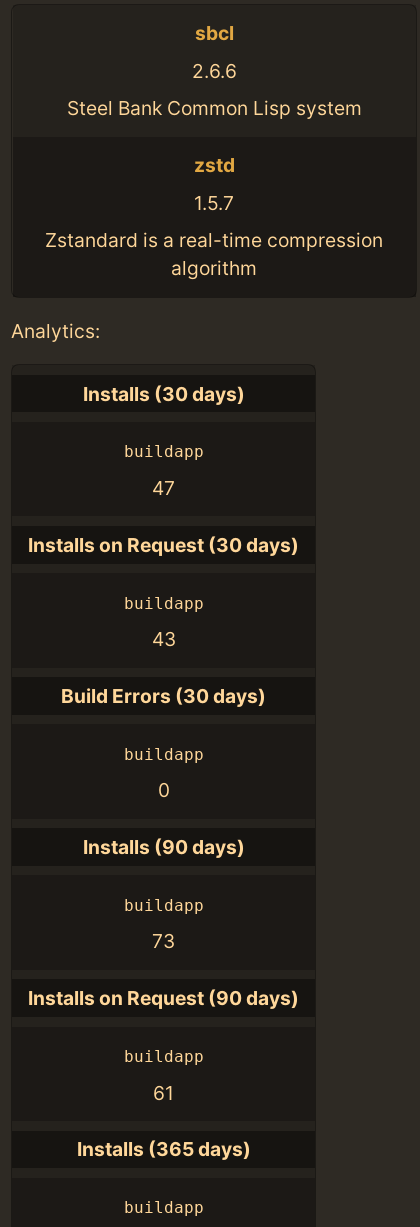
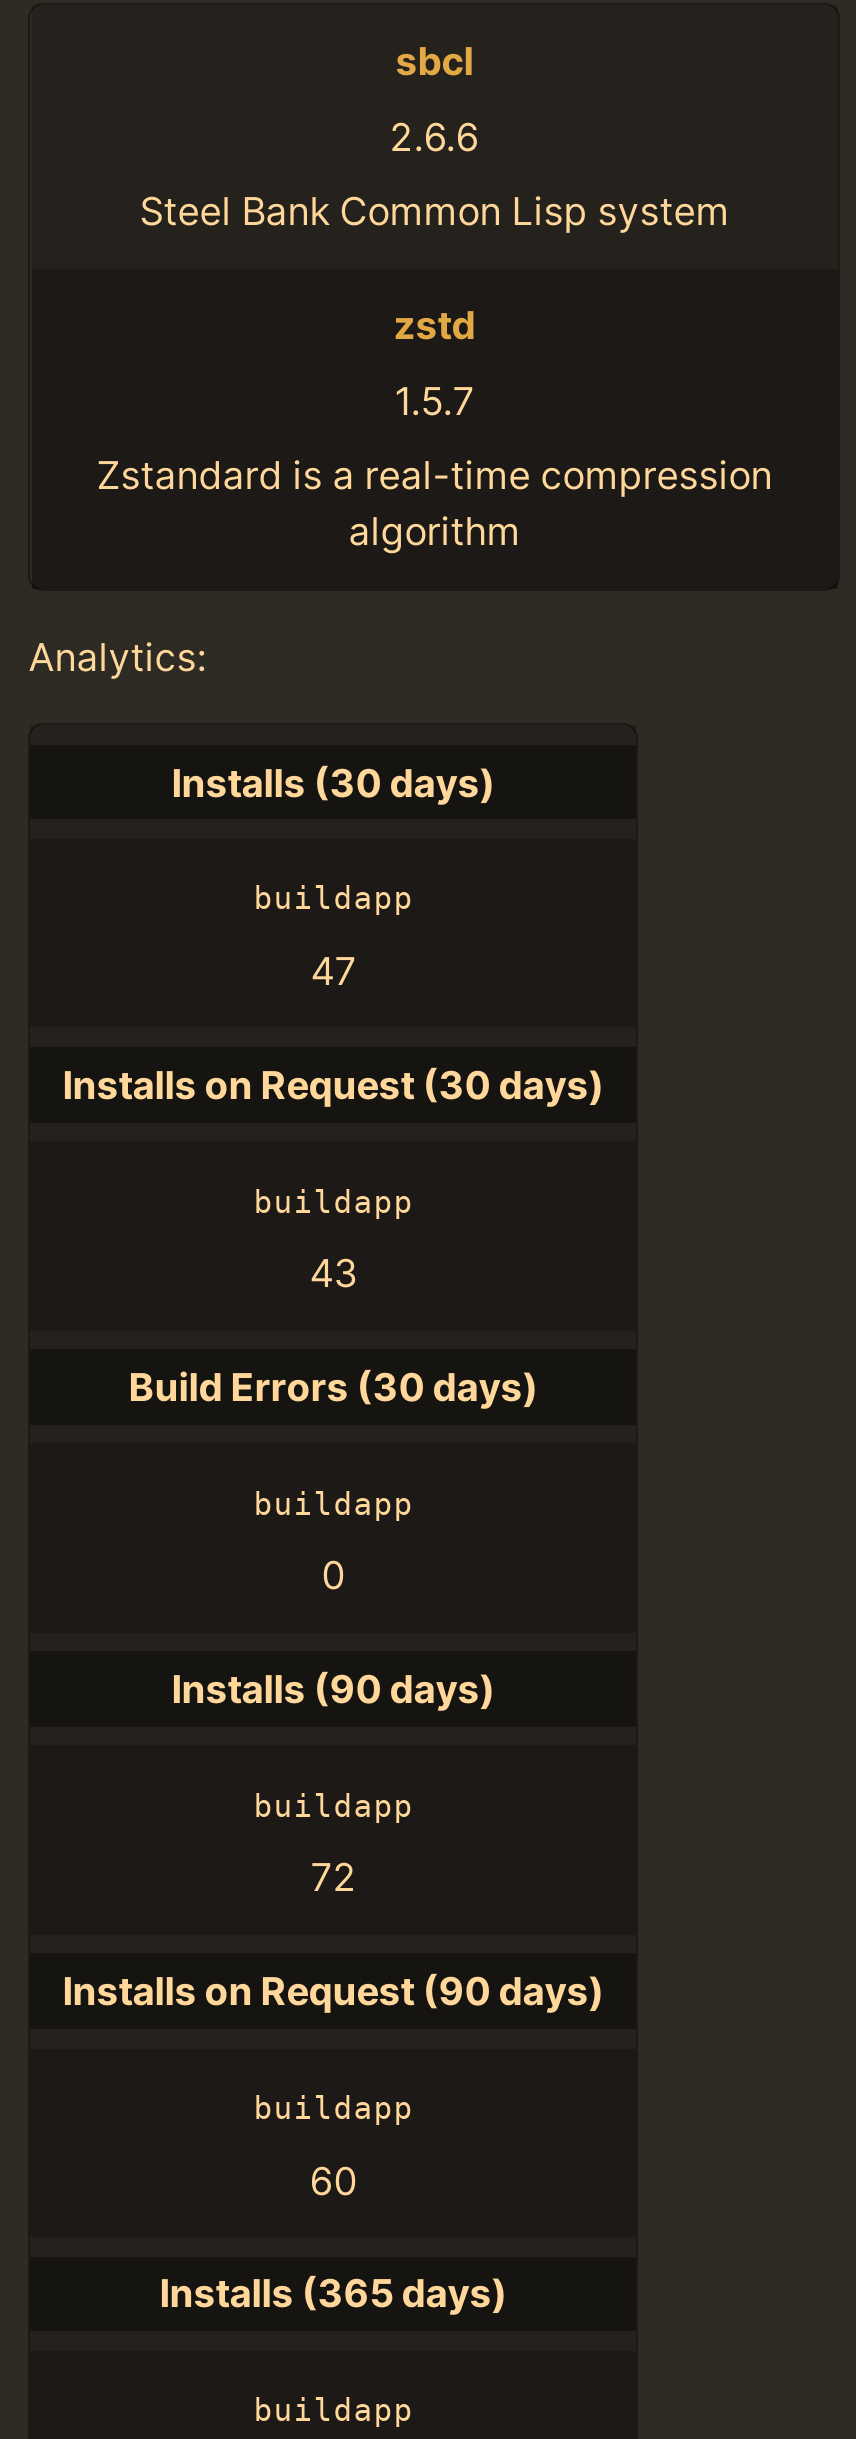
[152,929,175,953] 73 -> [310,1854,356,1902] 72
[153,1081,174,1105] 61 -> [309,2156,357,2204] 60

